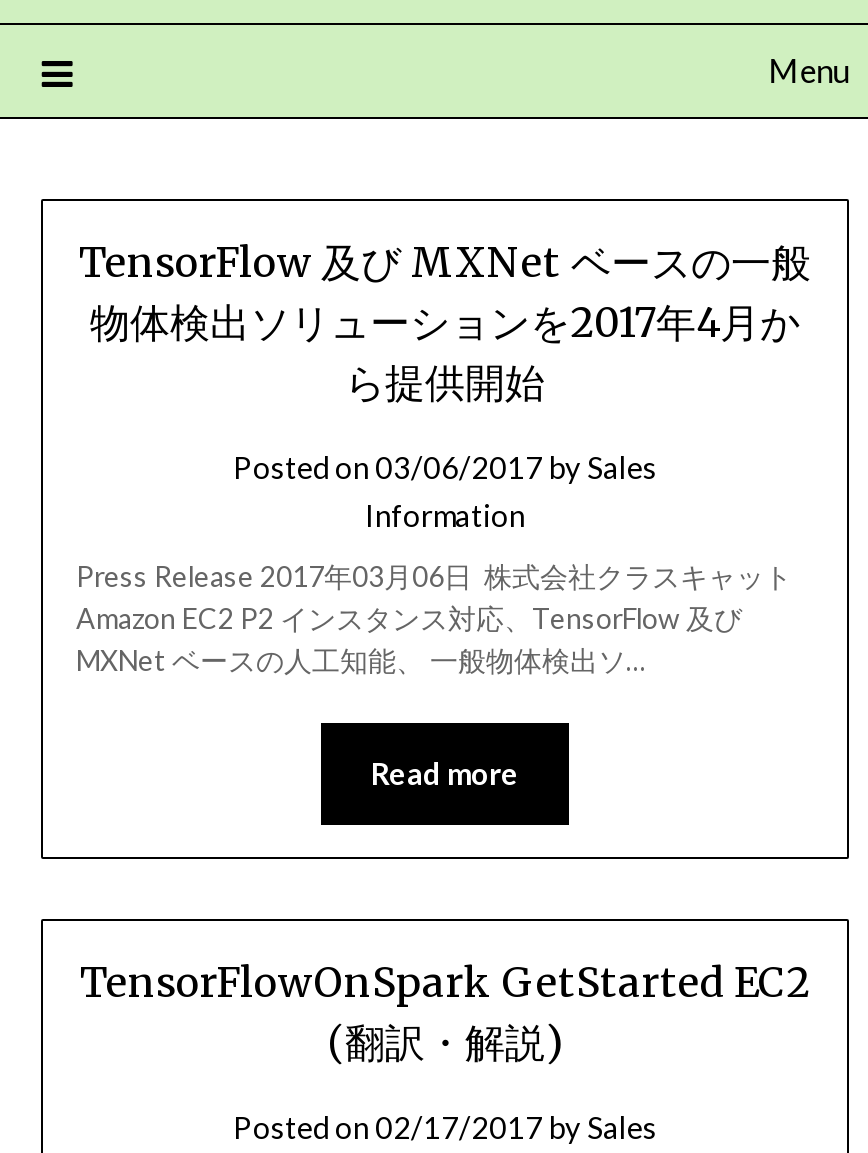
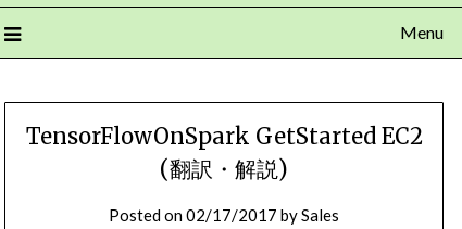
[76,237,811,791] TensorFlow 及び MXNet ベースの一般 | 物体検出ソリューションを2017年4月か | ら提供開始 | Posted on 03/06/2017 by Sales | Information | Press Release 2017年03月06日 株式会社クラスキャット | Amazon EC2 P2 インスタンス対応、TensorFlow 及び | MXNet ベースの人工知能、 一般物体検出ソ… | Read more -> none

